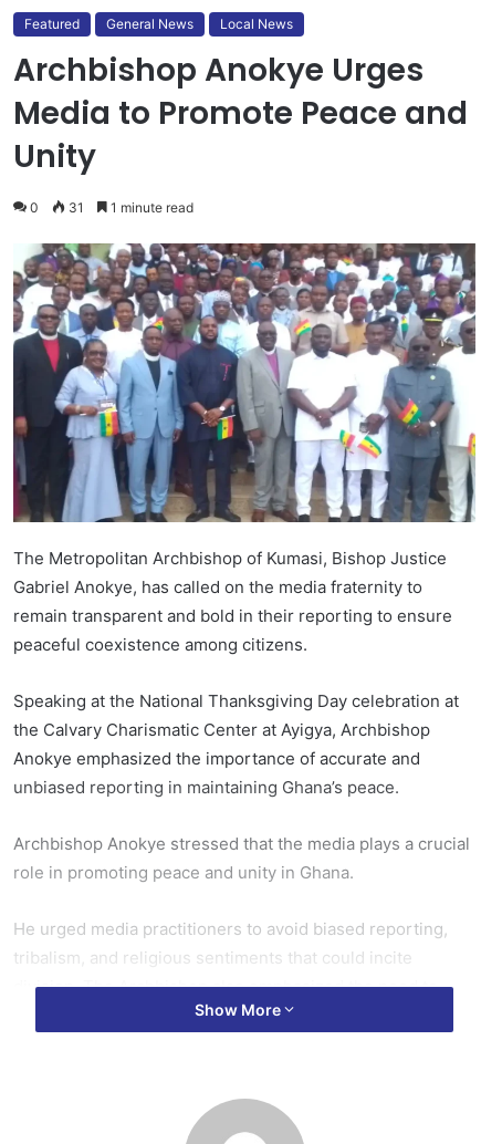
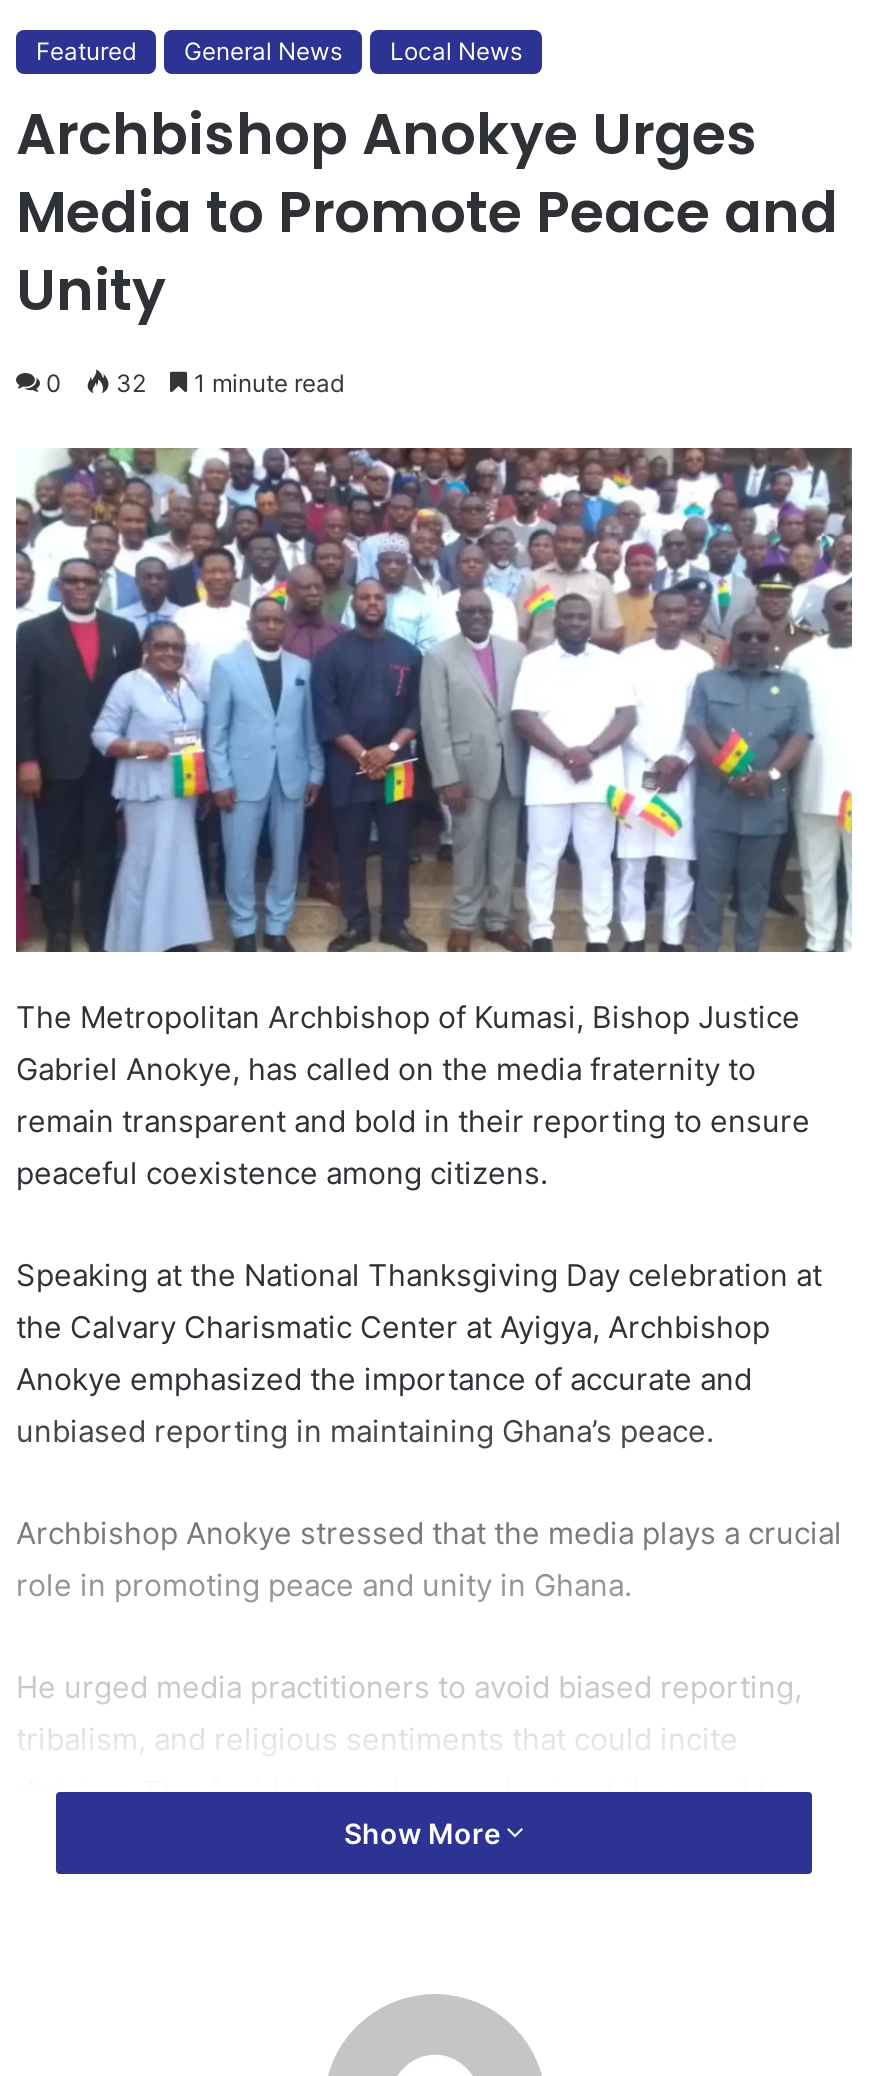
[30,199,194,216] 0 31 1 minute read -> [46,368,344,398] 0 32 1 minute read

